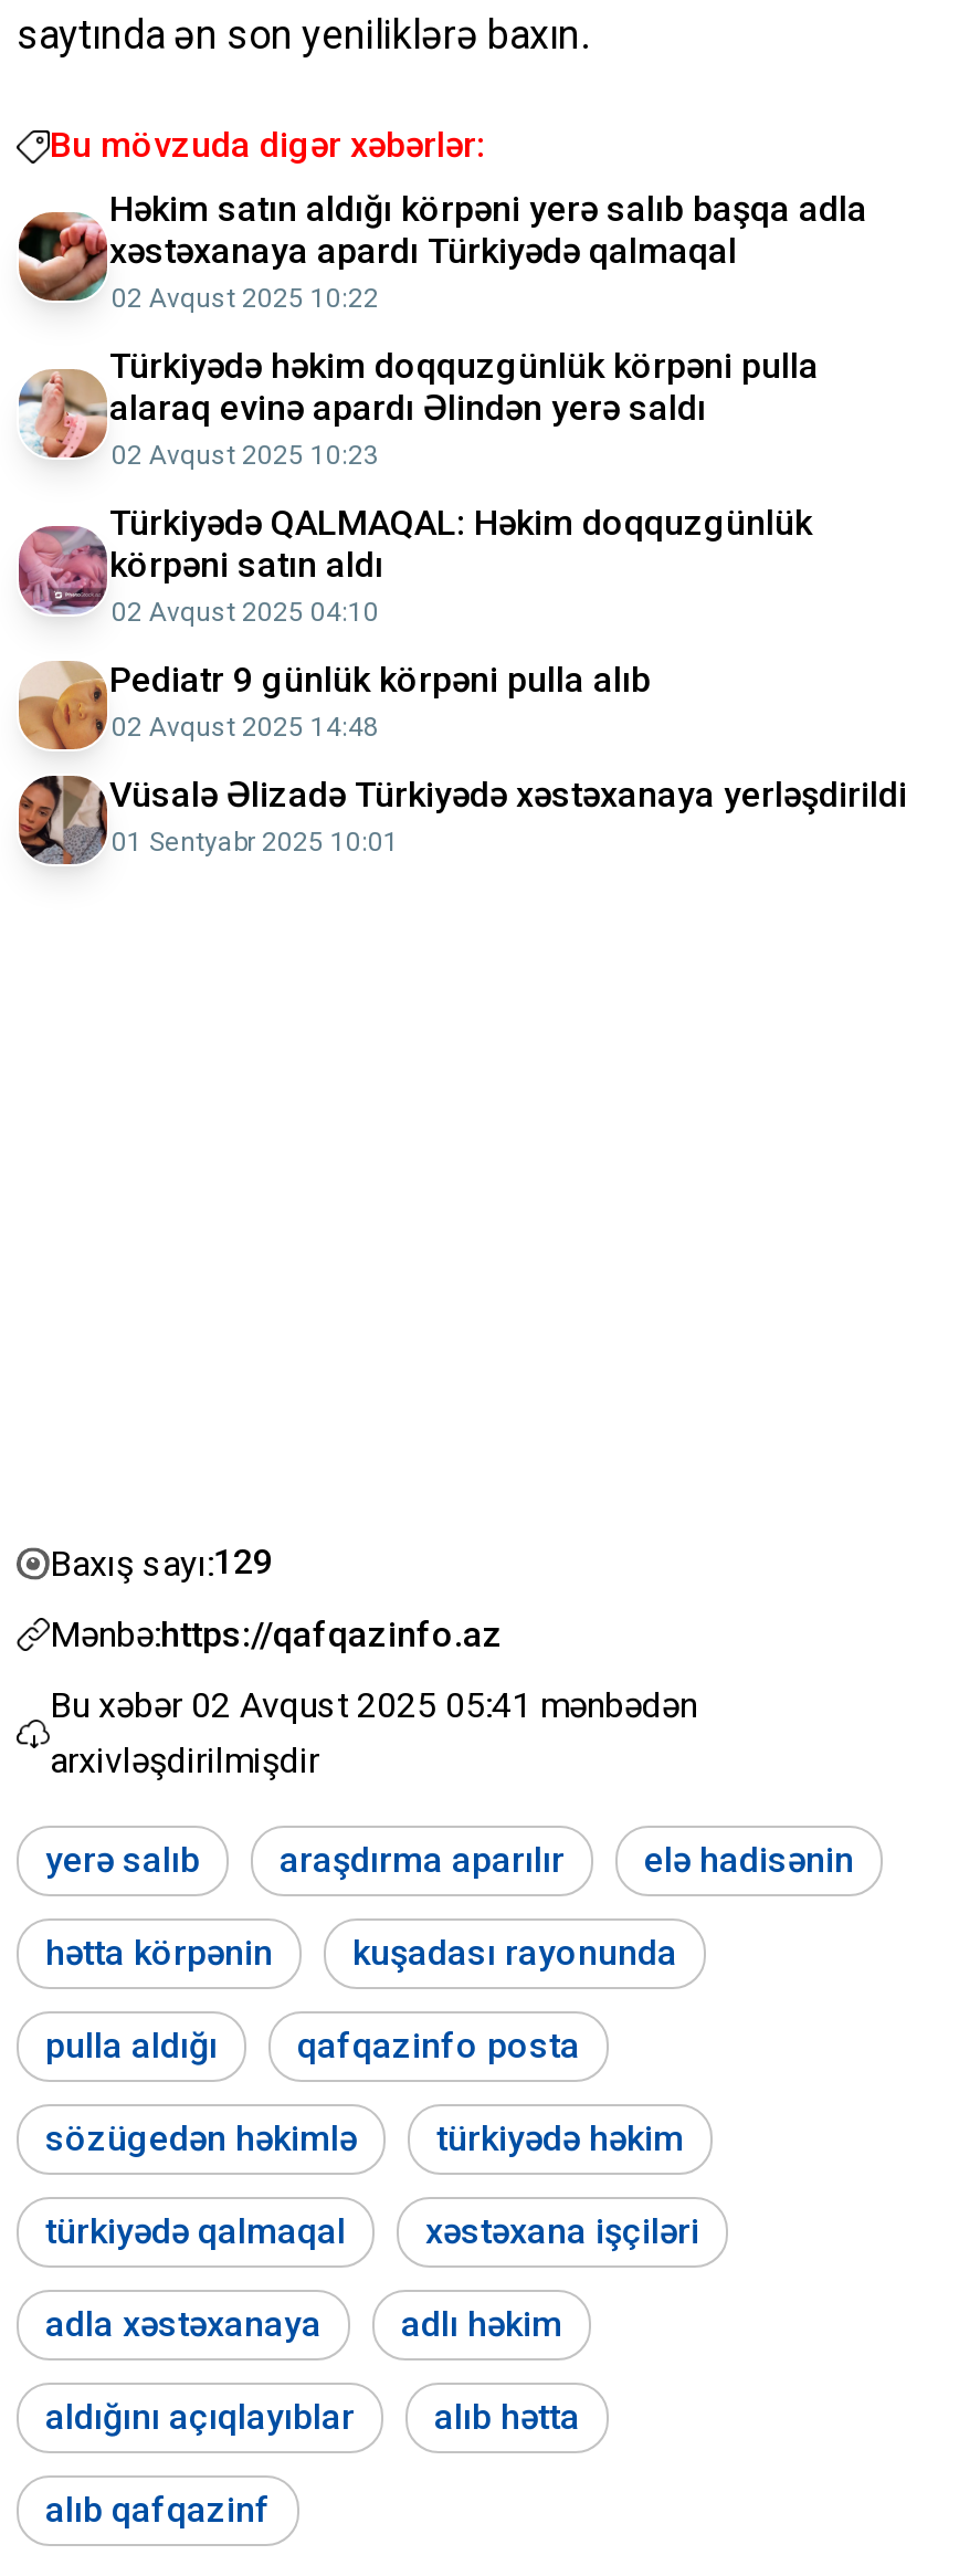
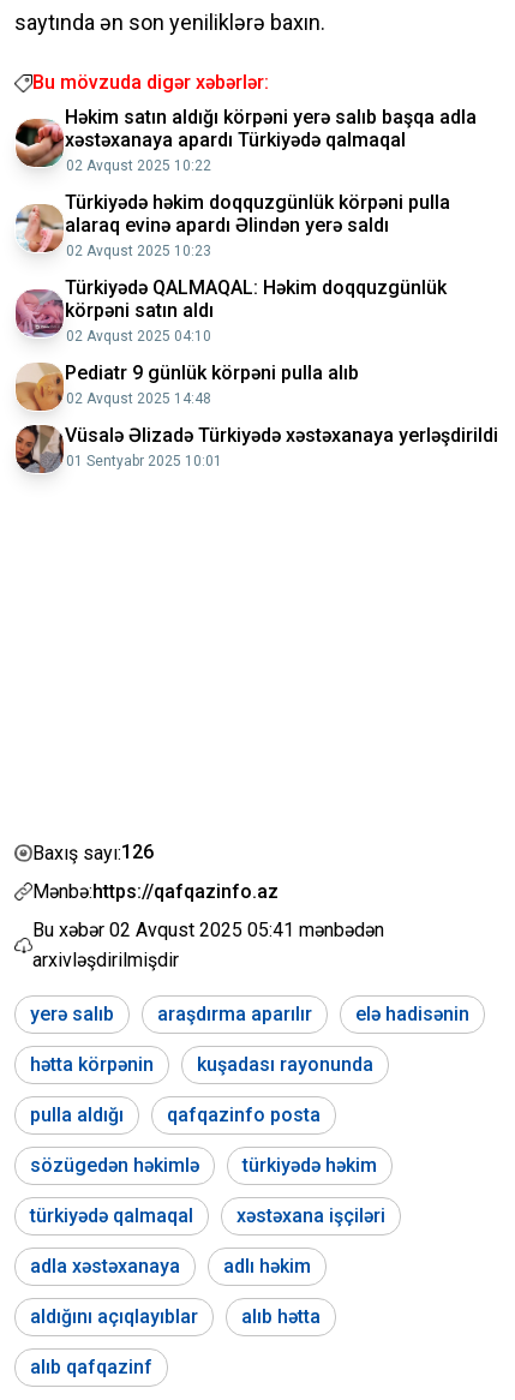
[50,1541,273,1584] Baxış sayı:129 -> [32,840,154,864] Baxış sayı:126

